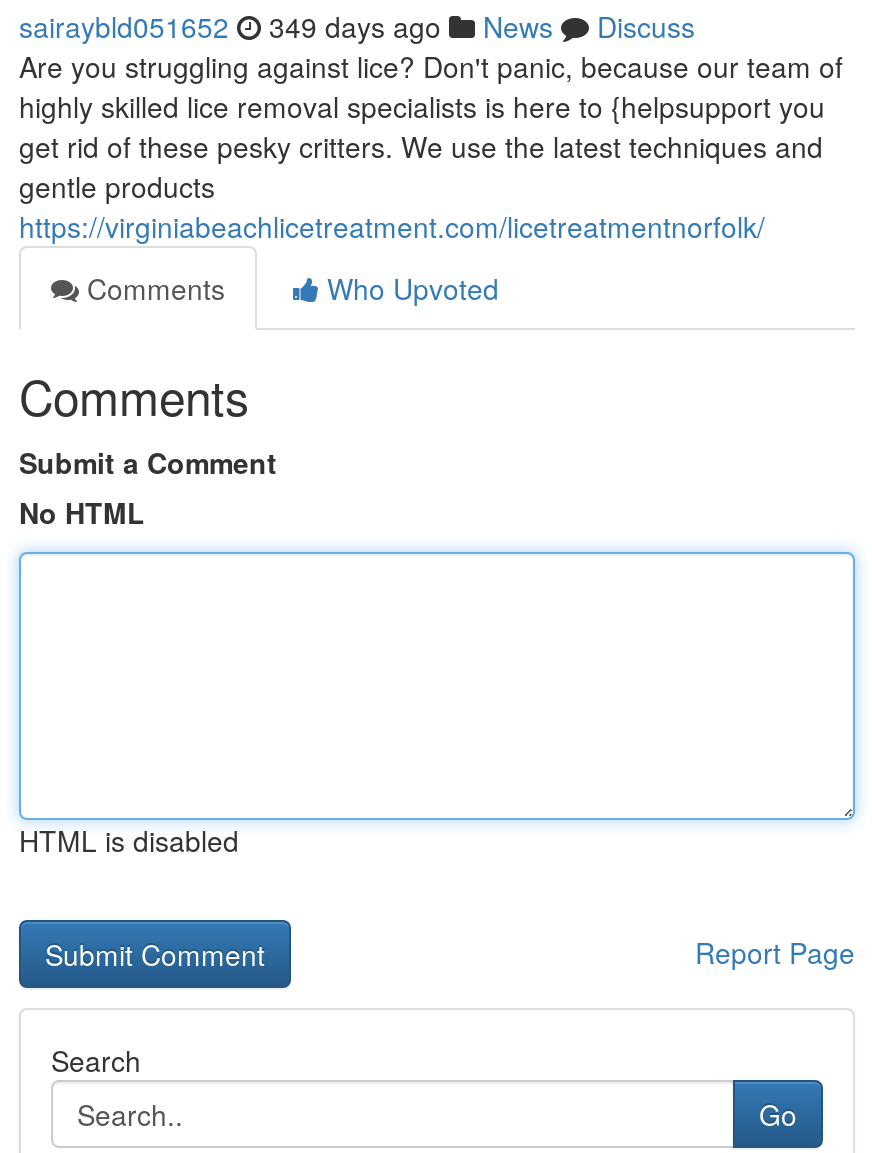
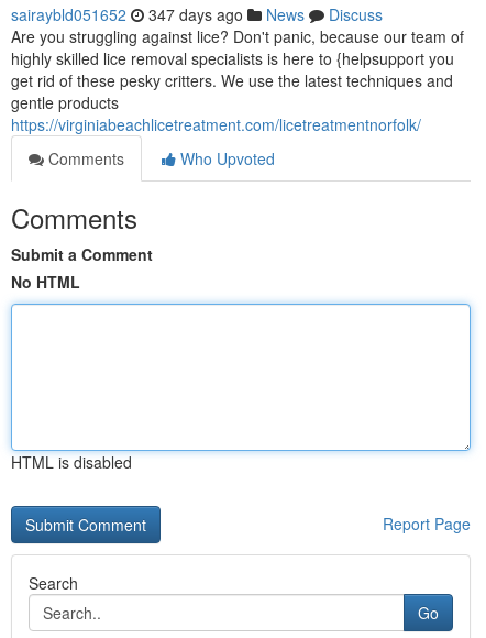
[19,6,695,46] sairaybld051652 349 days ago News Discuss -> [11,3,383,25] sairaybld051652 347 days ago News Discuss

